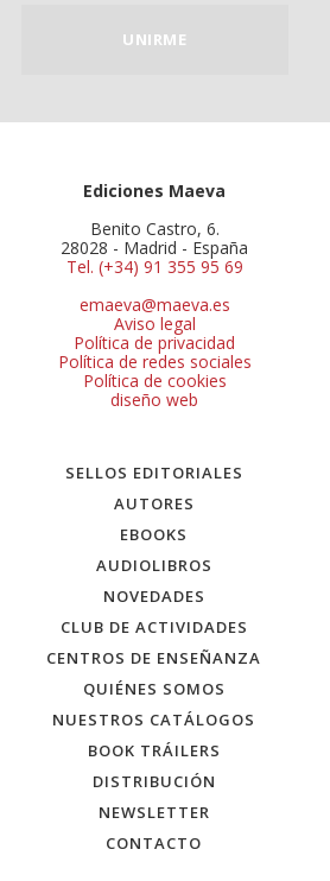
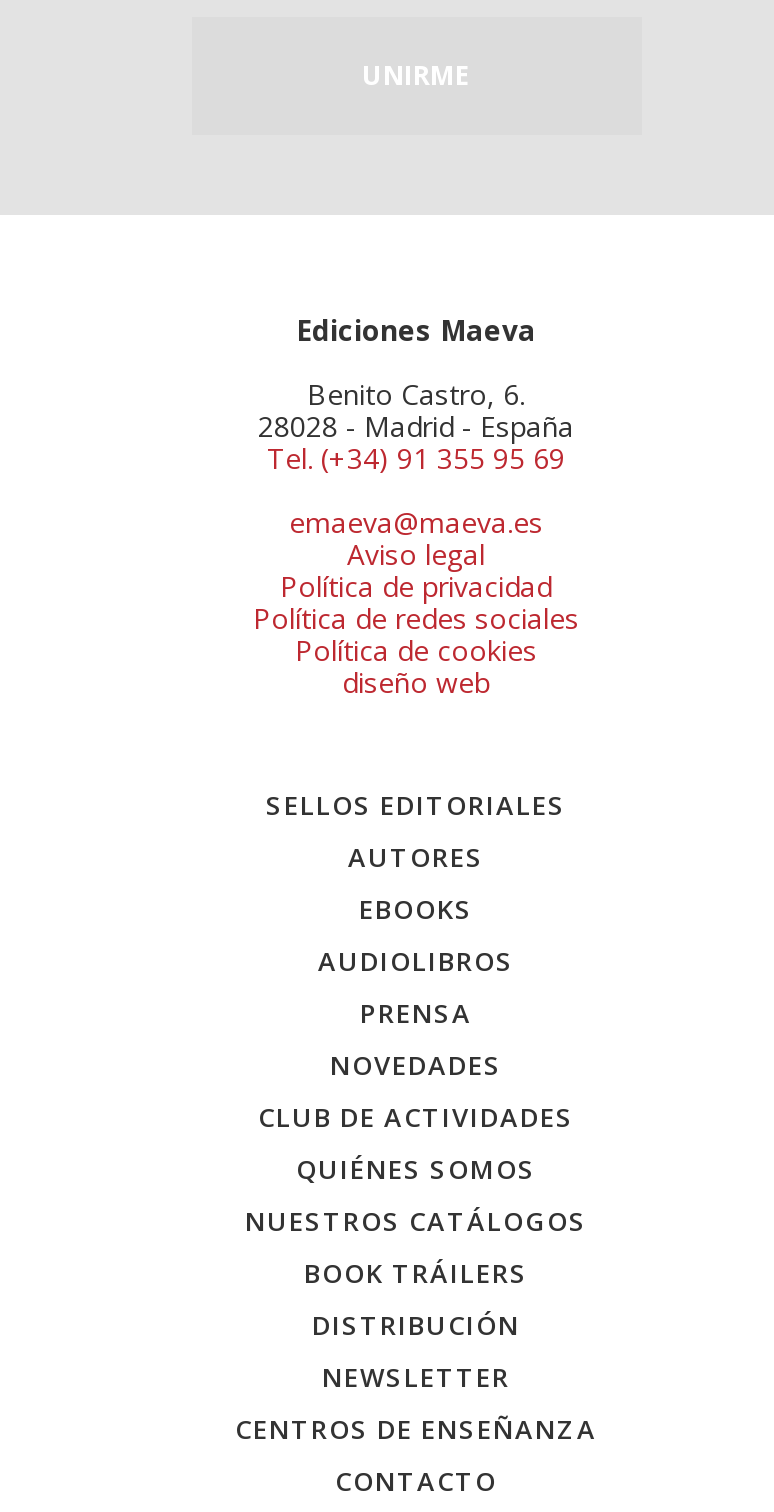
none -> [360,996,472,1032] PRENSA
moved [47,647,262,669] -> [235,1412,597,1448]: CENTROS DE ENSEÑANZA

